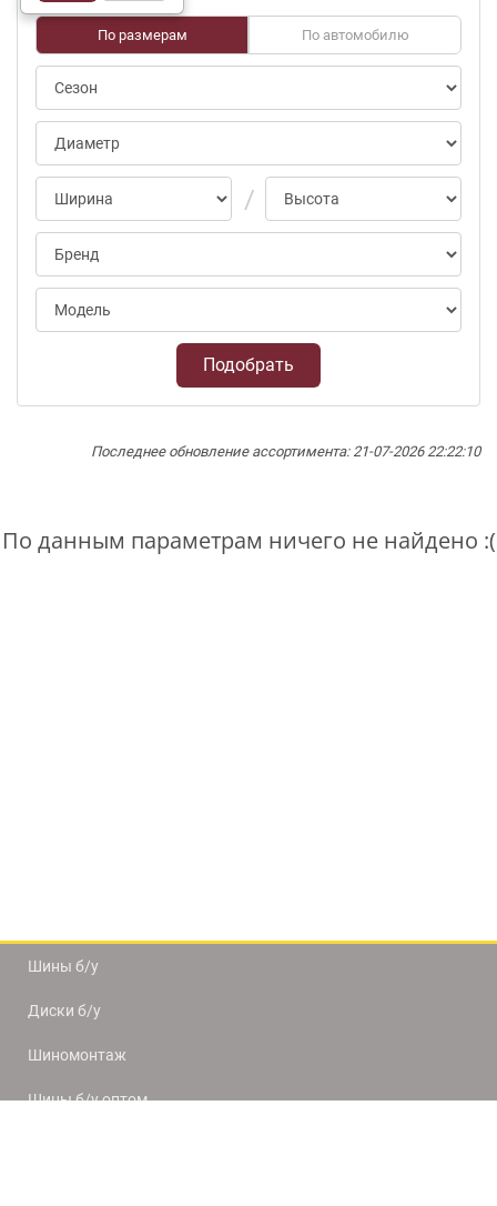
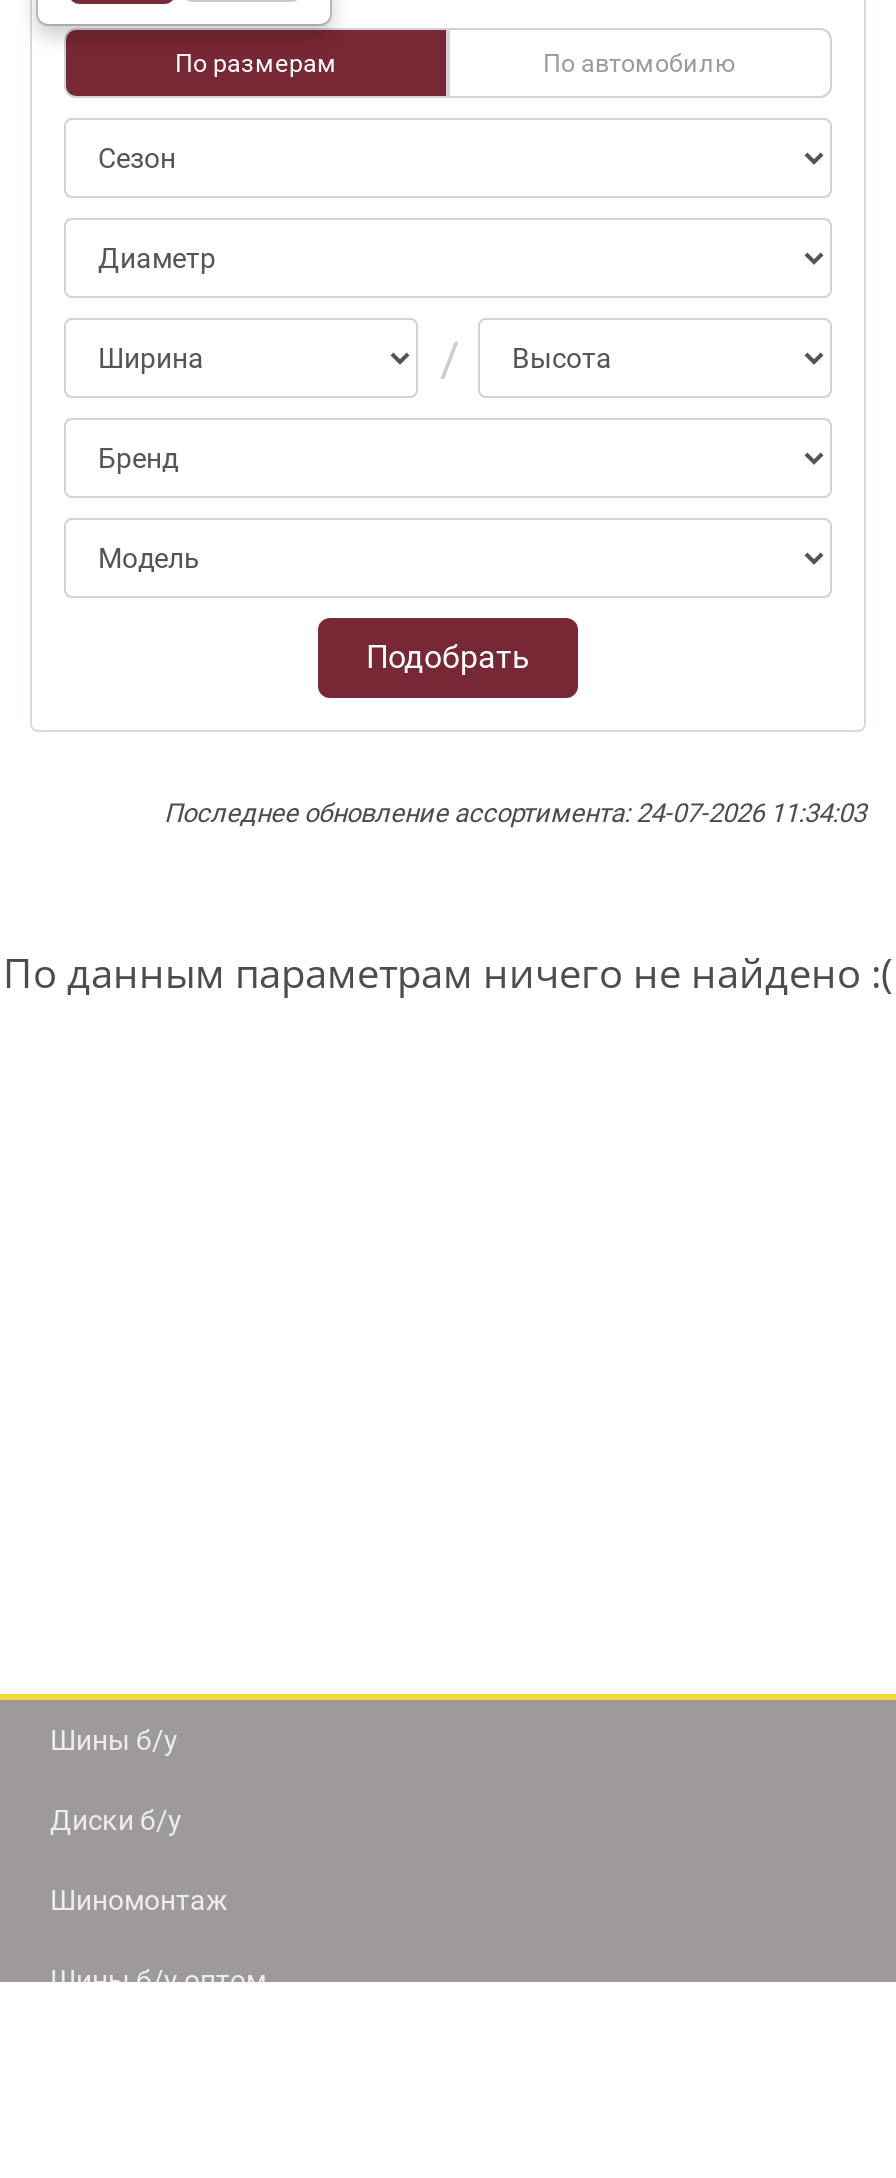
[91,443,480,460] Последнее обновление ассортимента: 21-07-2026 22:22:10 -> [164,798,866,828] Последнее обновление ассортимента: 24-07-2026 11:34:03

